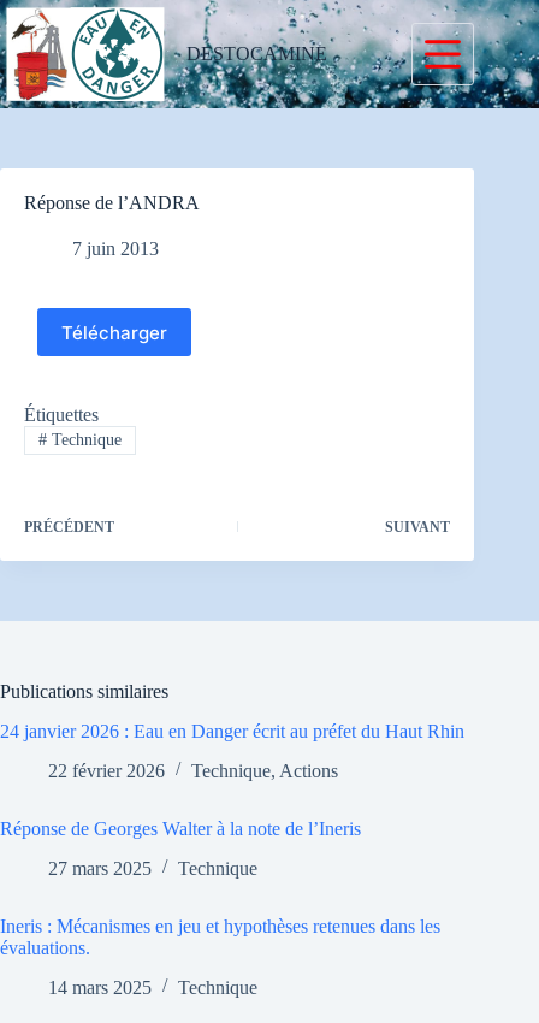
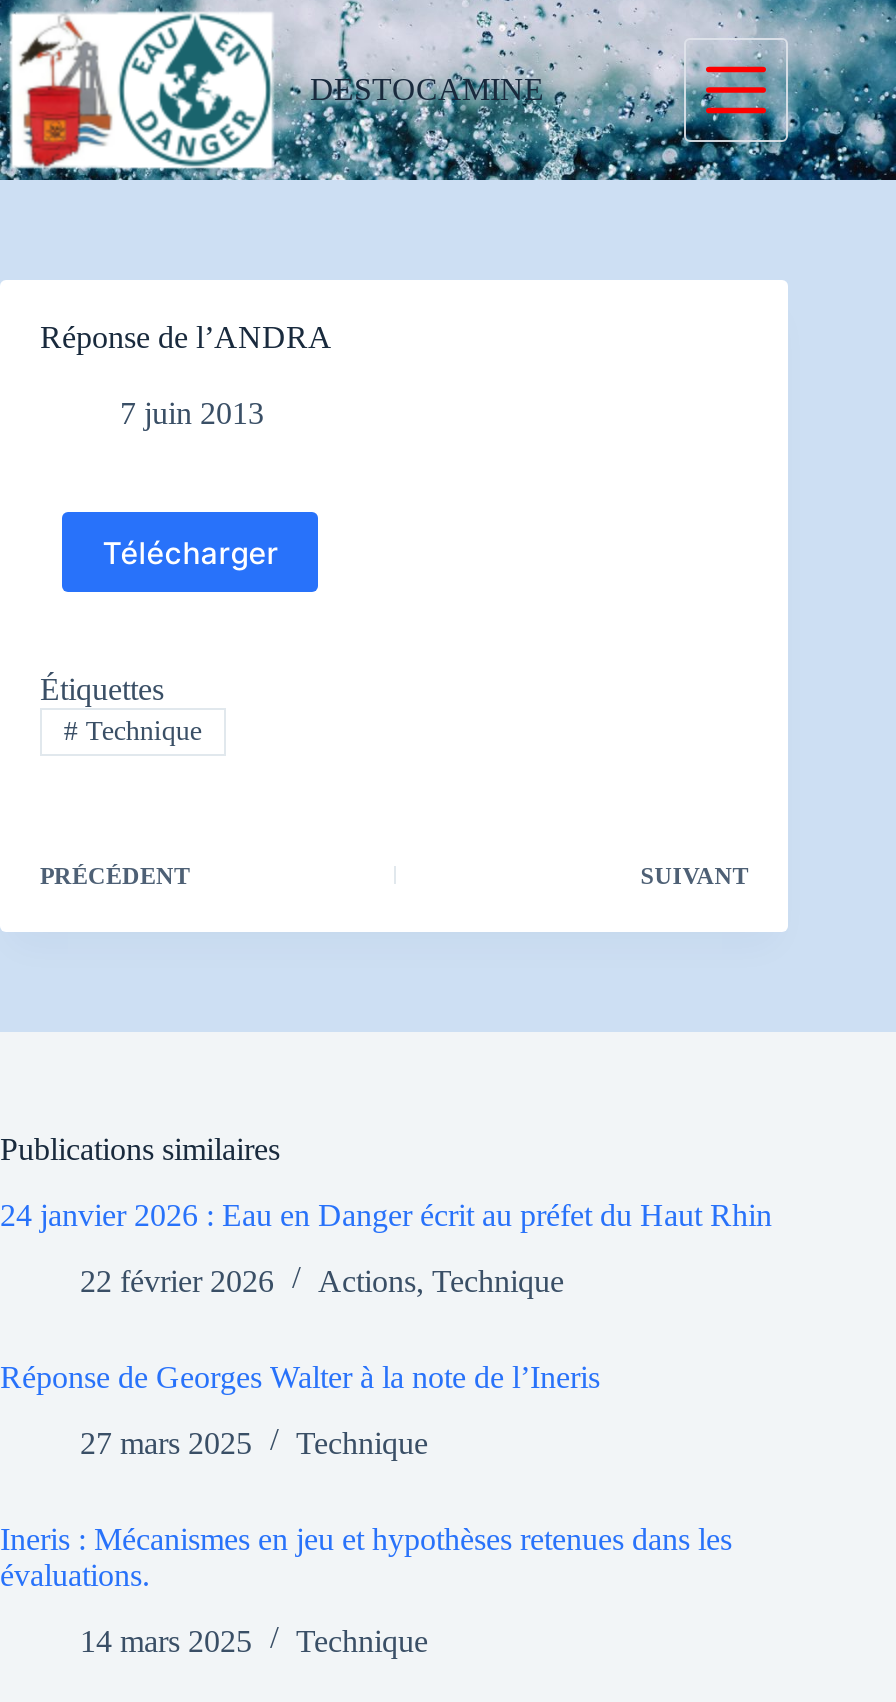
[191,761,338,781] Technique, Actions -> [318,1264,564,1298] Actions, Technique

